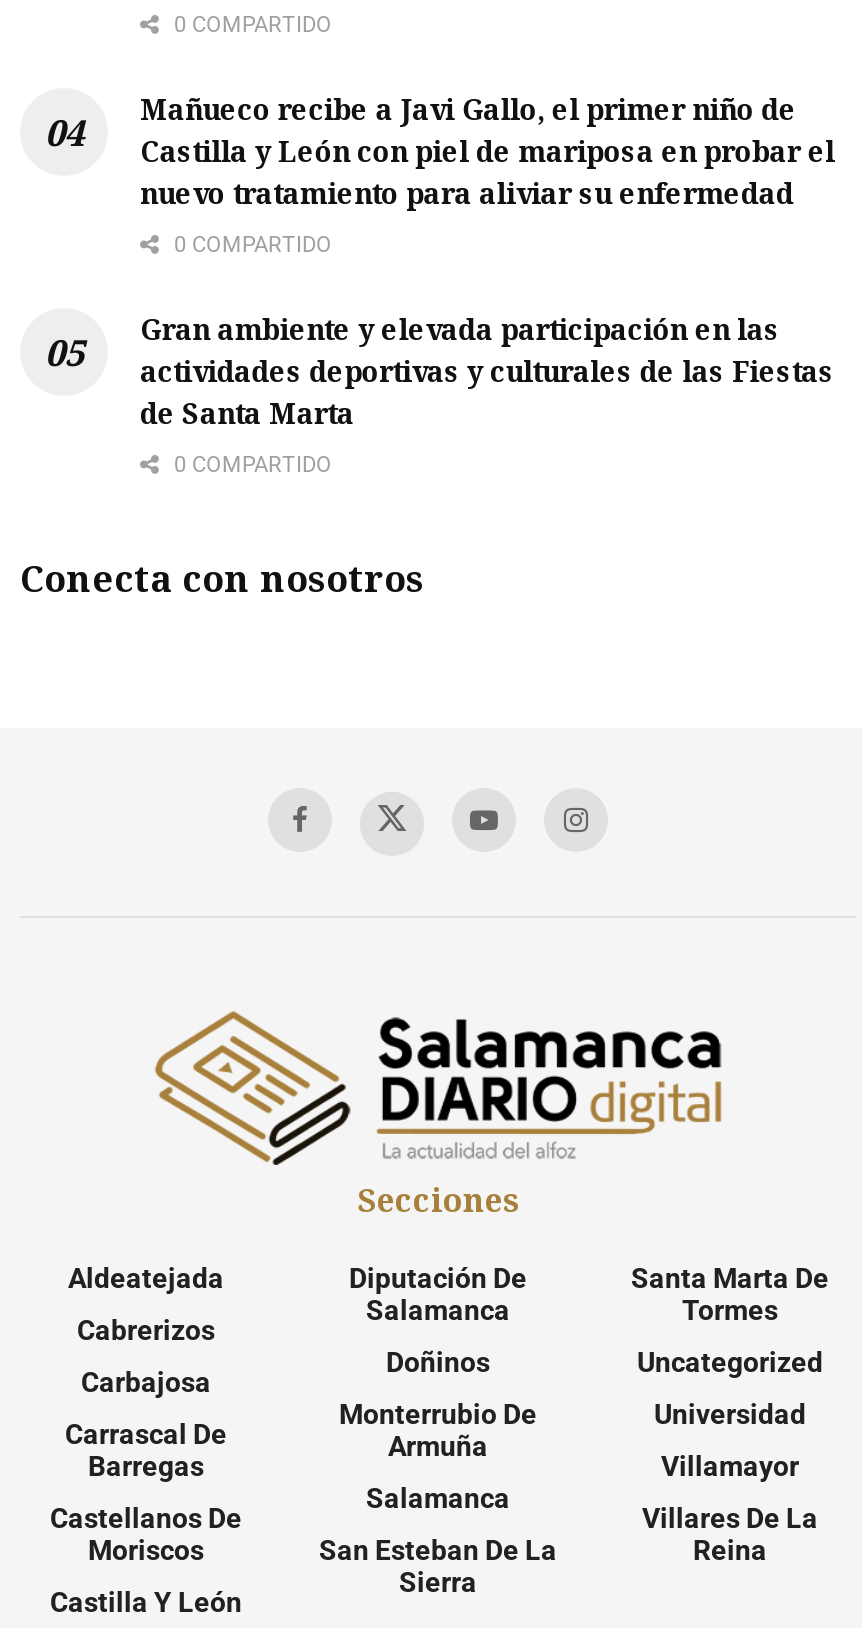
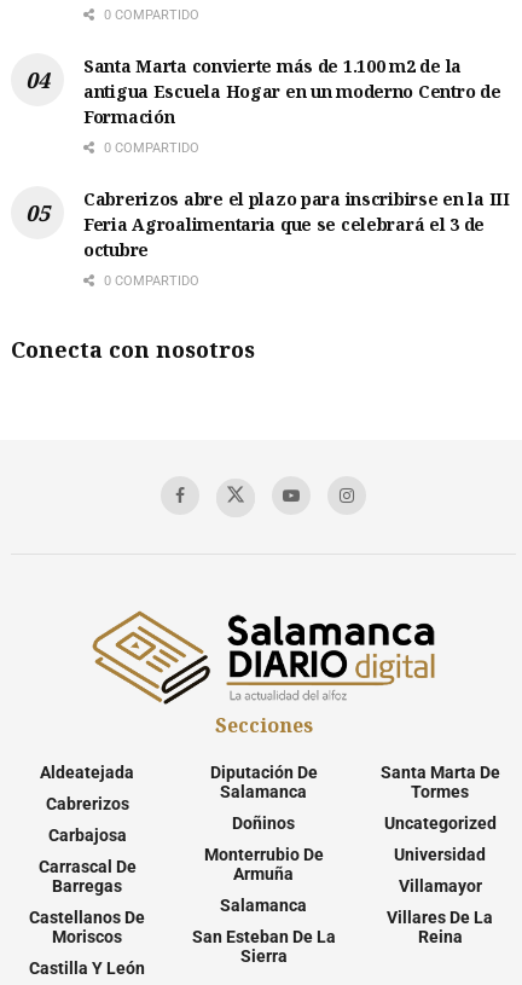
[140,89,835,211] Mañueco recibe a Javi Gallo, el primer niño de | Castilla y León con piel de mariposa en probar el | nuevo tratamiento para aliviar su enfermedad -> [83,54,501,128] Santa Marta convierte más de 1.100 m2 de la | antigua Escuela Hogar en un moderno Centro de | Formación
[140,309,834,431] Gran ambiente y elevada participación en las | actividades deportivas y culturales de las Fiestas | de Santa Marta -> [83,187,510,261] Cabrerizos abre el plazo para inscribirse en la III | Feria Agroalimentaria que se celebrará el 3 de | octubre

